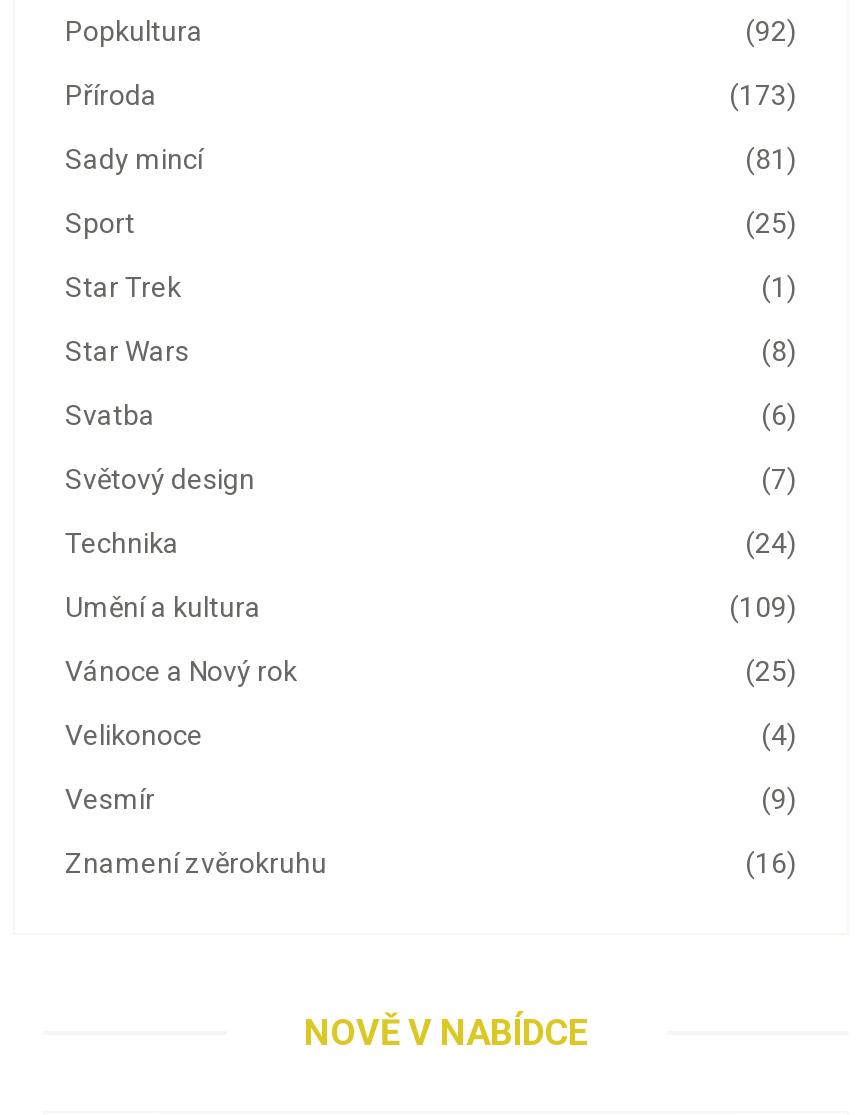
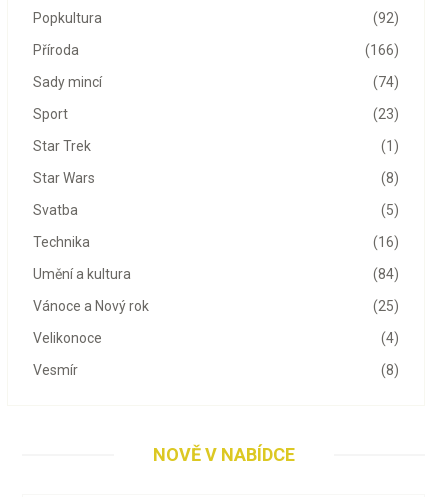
[729,80,797,112] (173) -> [365,42,399,58] (166)
[745,144,797,176] (81) -> [373,74,399,90] (74)
[745,208,797,240] (25) -> [373,106,399,122] (23)
[761,400,797,432] (6) -> [381,202,399,218] (5)
[65,464,797,560] (7) | Světový design | (24) -> [373,234,399,250] (16)
[729,592,797,624] (109) -> [373,266,399,282] (84)
[761,784,797,816] (9) -> [381,362,399,378] (8)
[65,848,797,880] (16) | Znamení zvěrokruhu -> none

